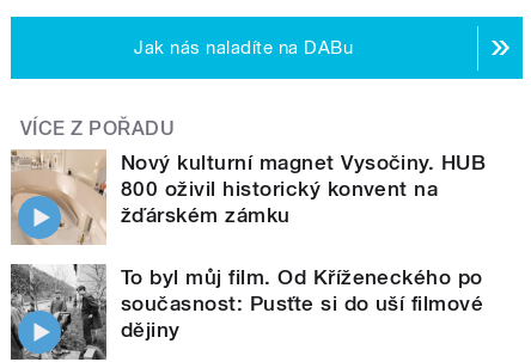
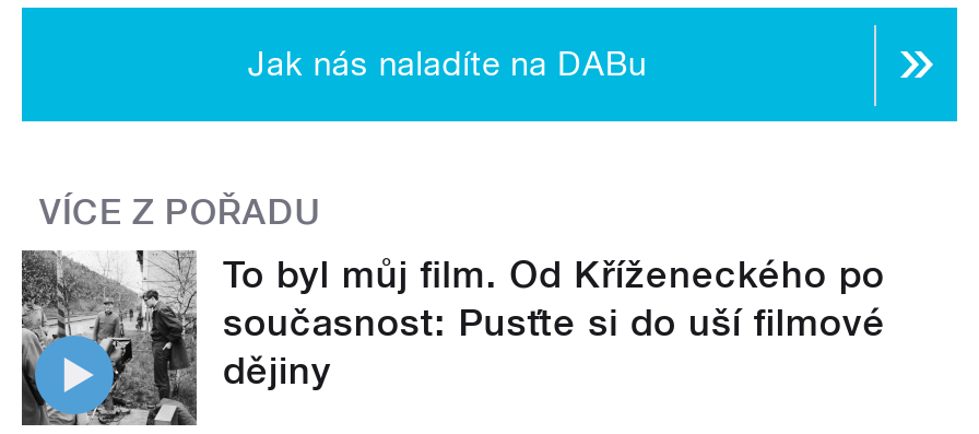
[11,149,486,245] [image] | Nový kulturní magnet Vysočiny. HUB | 800 oživil historický konvent na | žďárském zámku -> none

